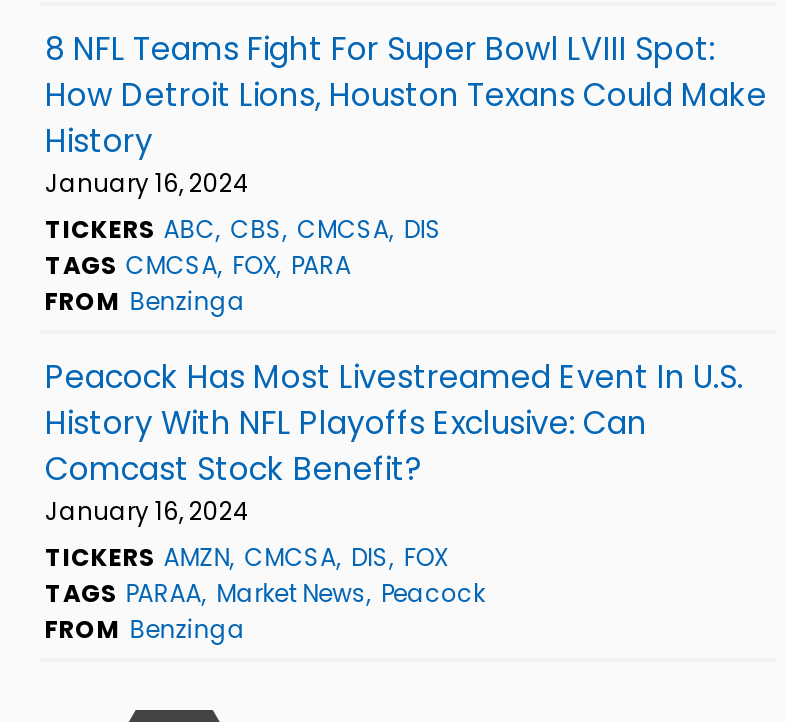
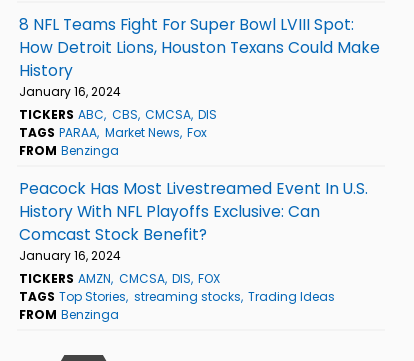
[45,248,351,282] TAGS CMCSA FOX PARA -> [19,124,207,141] TAGS PARAA Market News Fox
[45,576,485,610] TAGS PARAA Market News Peacock -> [19,288,335,305] TAGS Top Stories streaming stocks Trading Ideas

